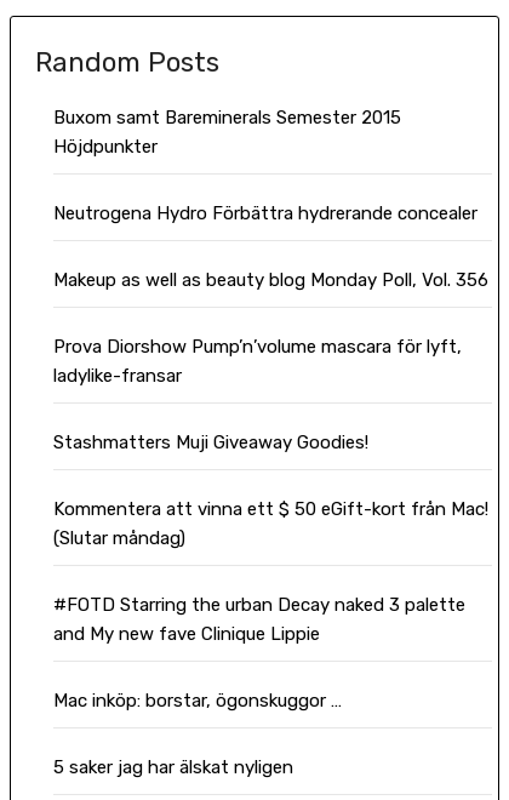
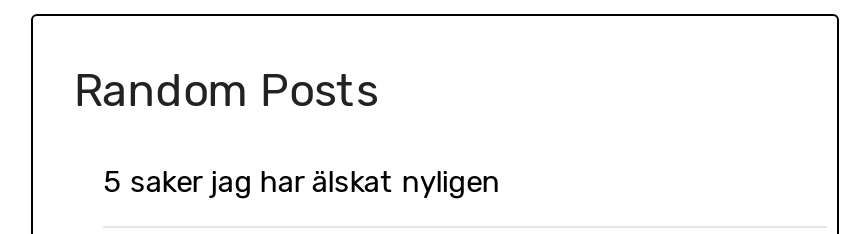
[54,106,489,711] Buxom samt Bareminerals Semester 2015 | Höjdpunkter | Neutrogena Hydro Förbättra hydrerande concealer | Makeup as well as beauty blog Monday Poll, Vol. 356 | Prova Diorshow Pump’n’volume mascara för lyft, | ladylike-fransar | Stashmatters Muji Giveaway Goodies! | Kommentera att vinna ett $ 50 eGift-kort från Mac! | (Slutar måndag) | #FOTD Starring the urban Decay naked 3 palette | and My new fave Clinique Lippie | Mac inköp: borstar, ögonskuggor … -> none

